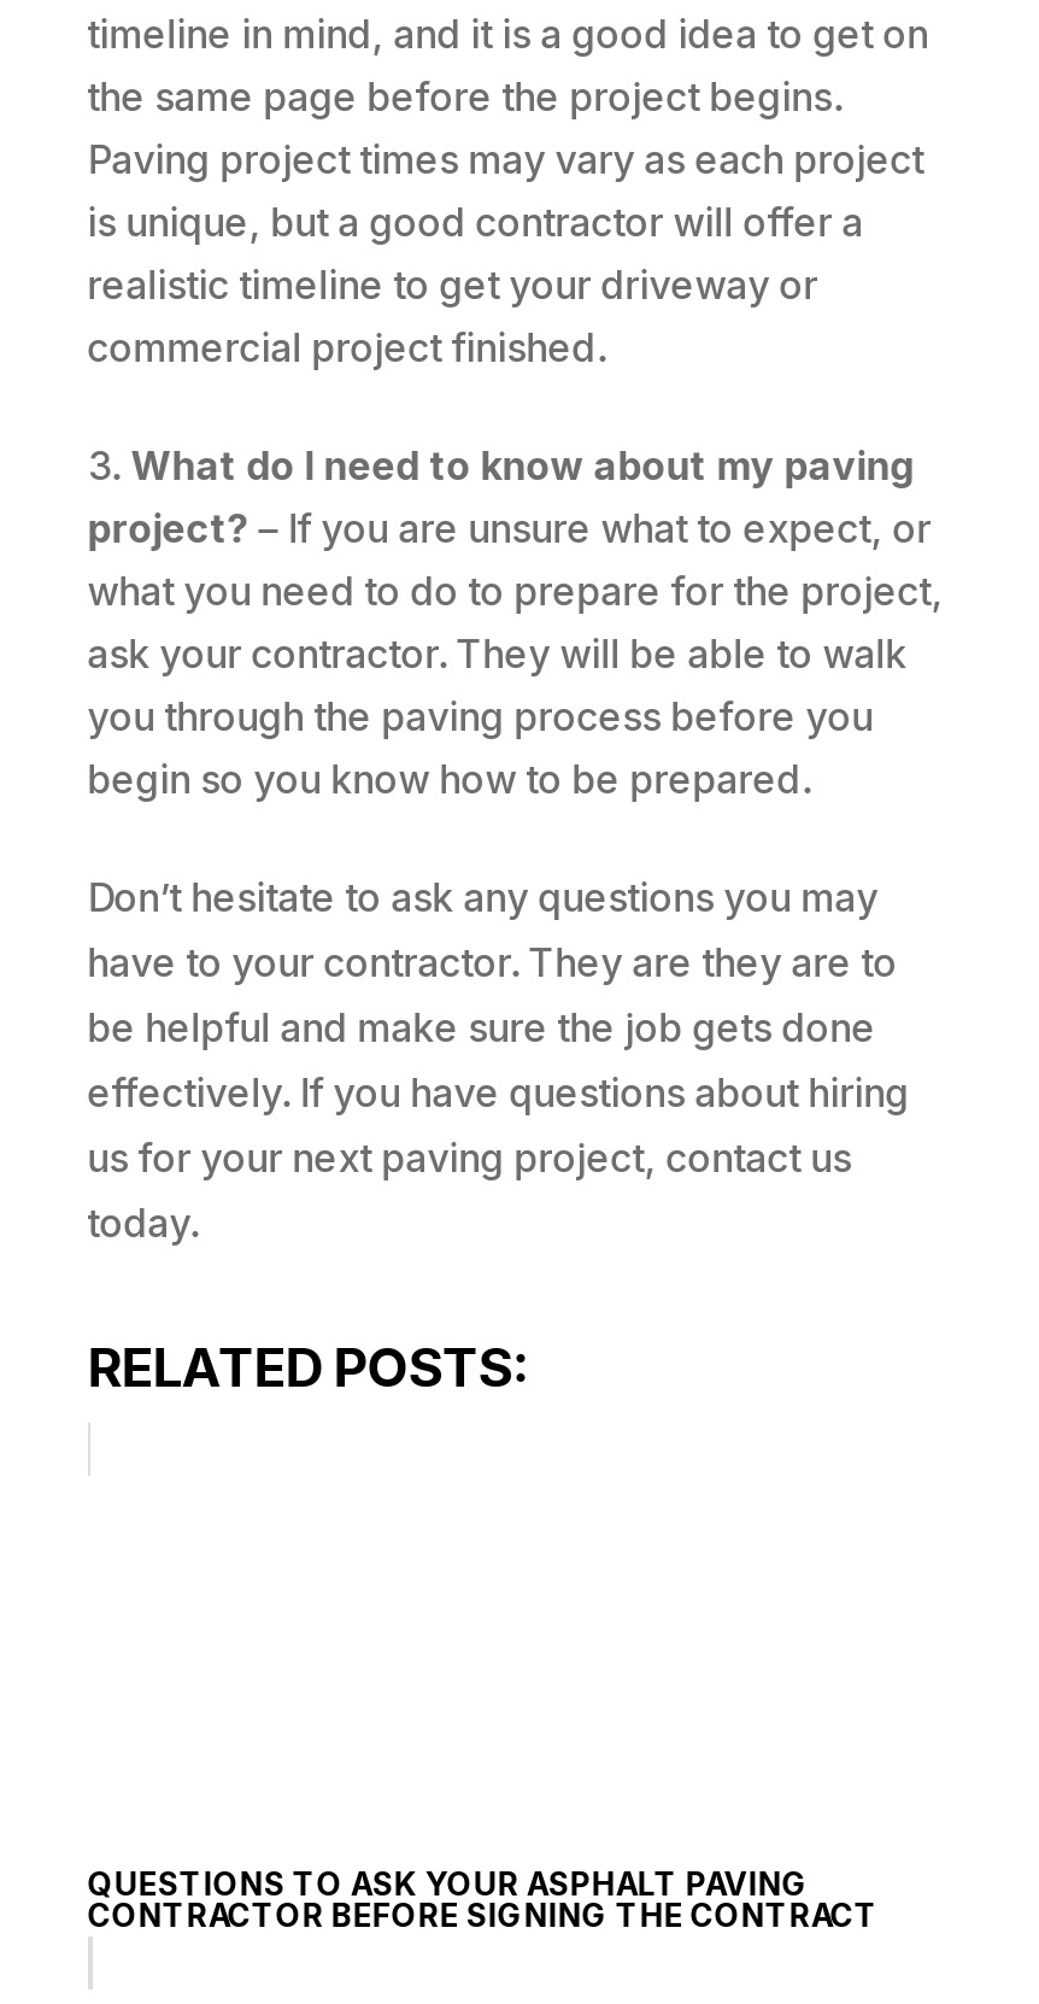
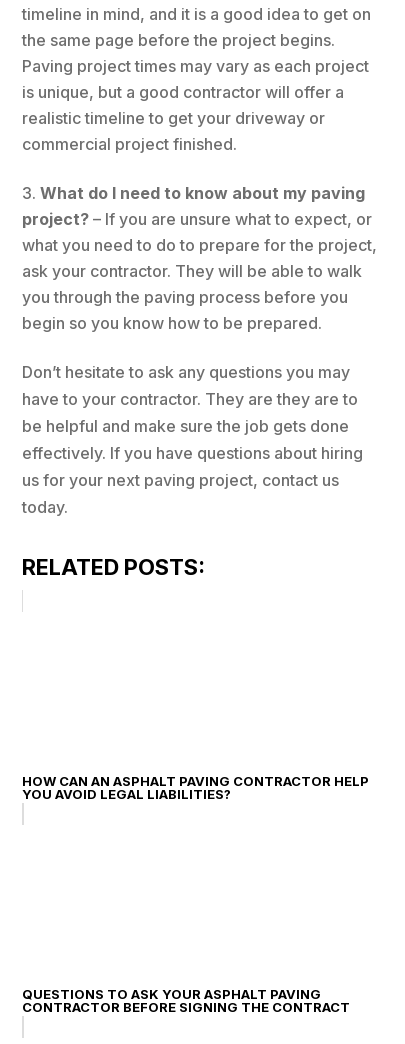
none -> [22,773,369,802] HOW CAN AN ASPHALT PAVING CONTRACTOR HELP | YOU AVOID LEGAL LIABILITIES?

